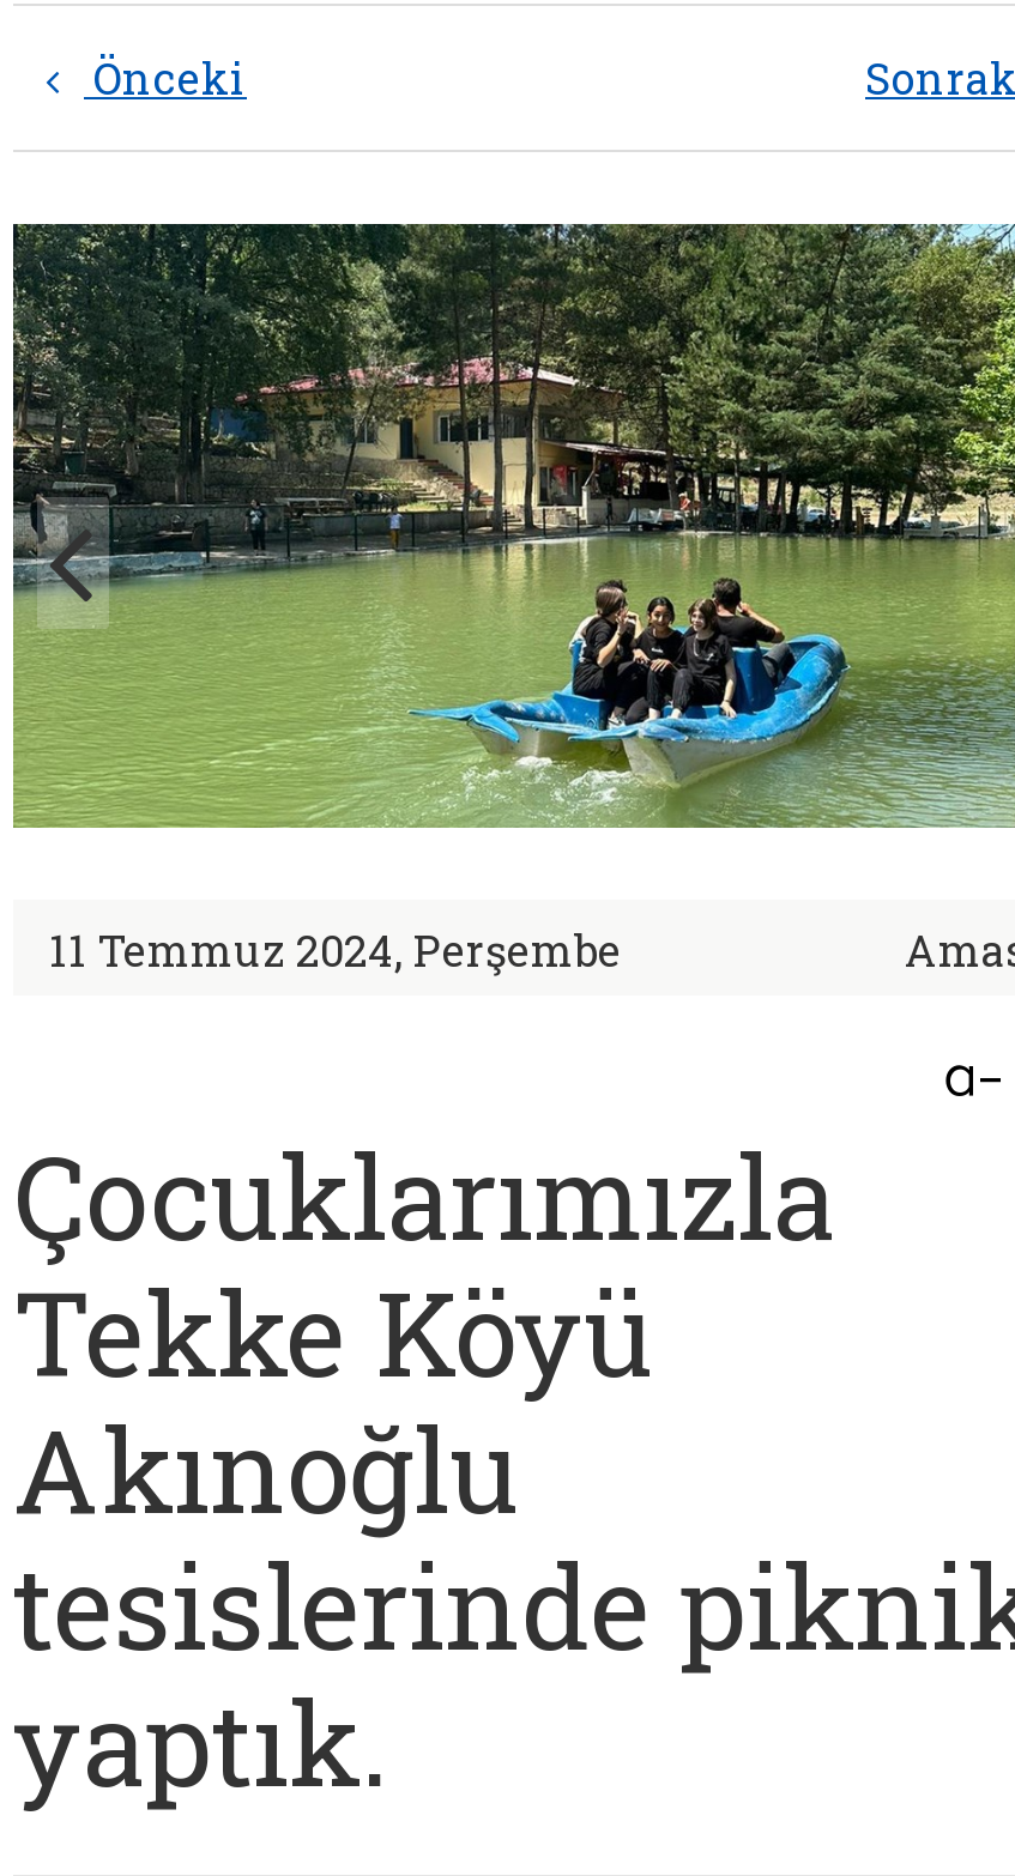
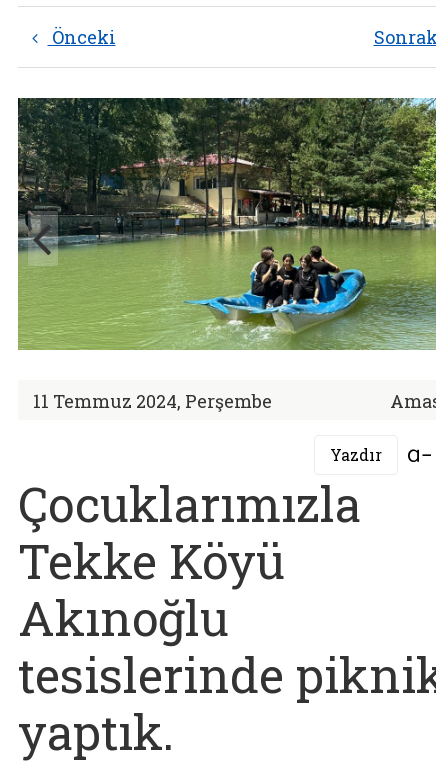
none -> [330,444,382,465] Yazdır

